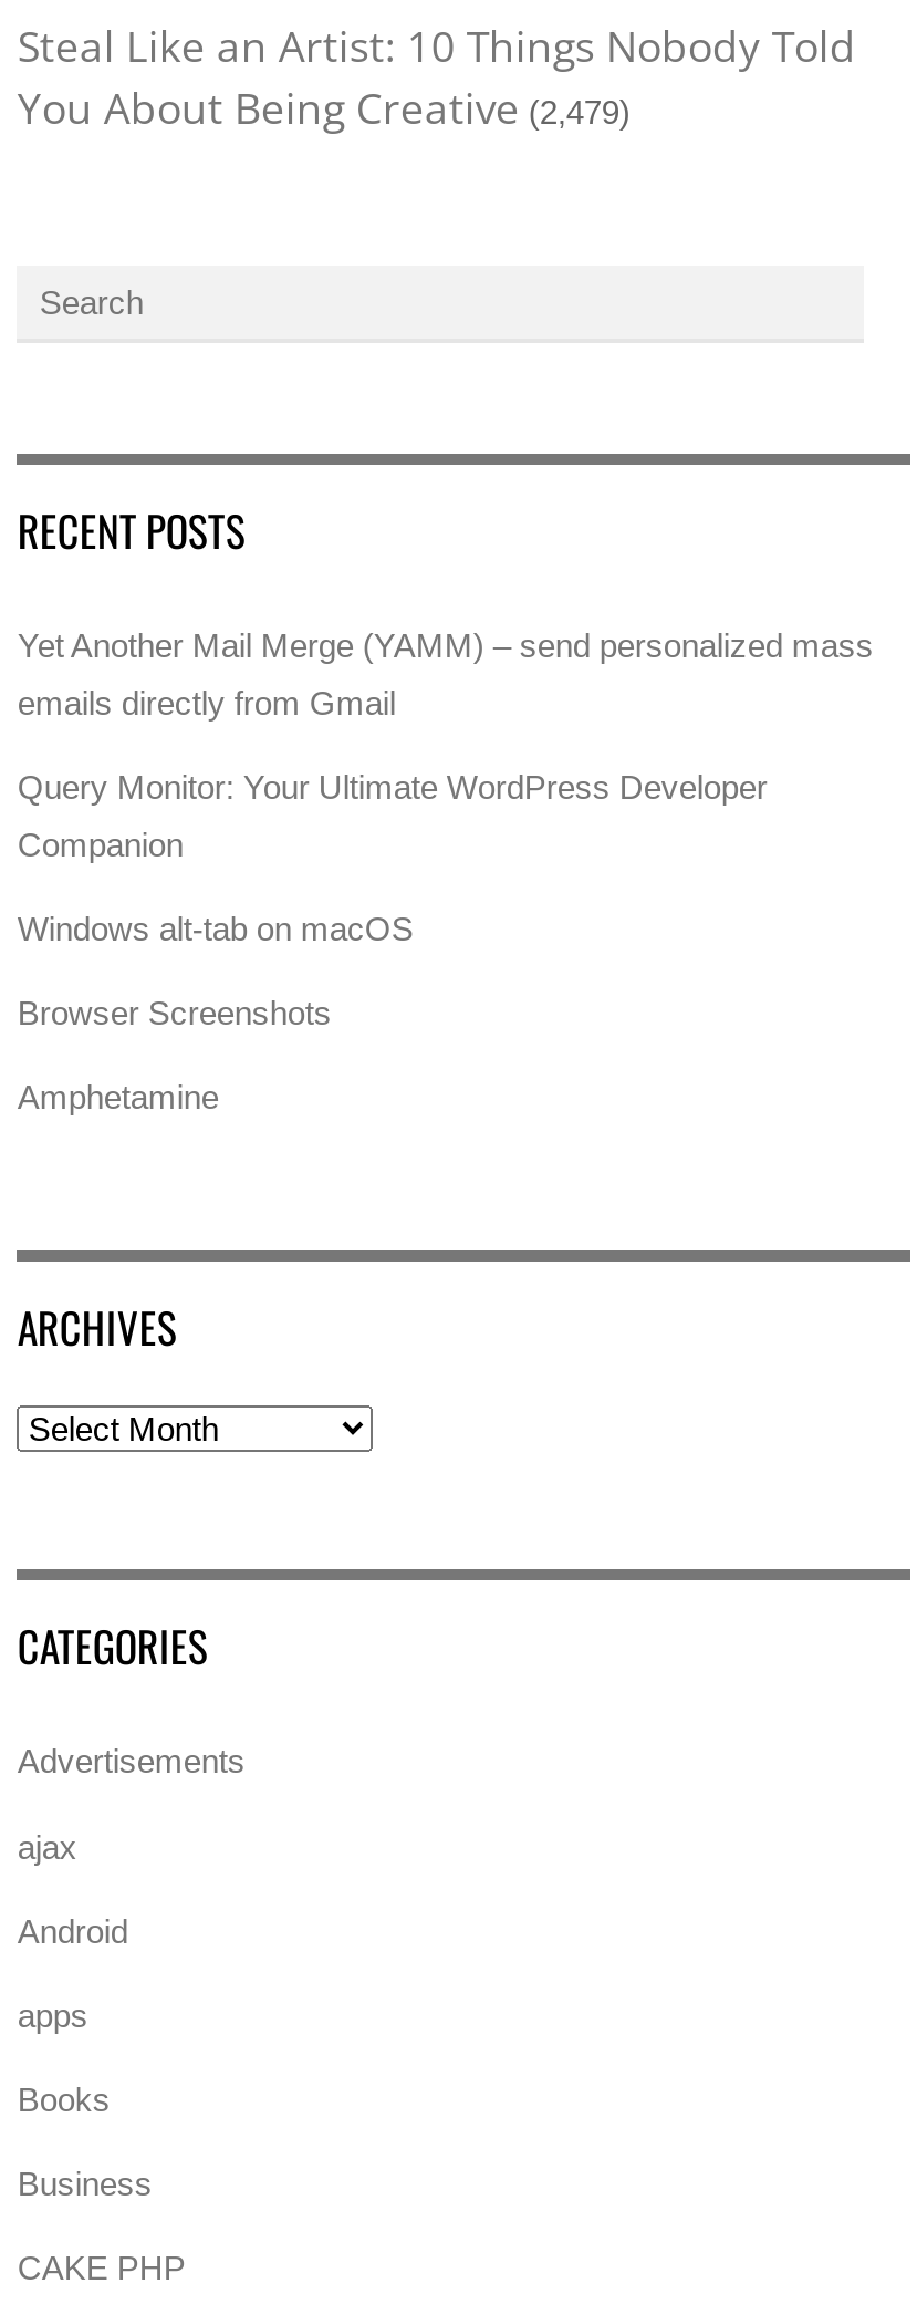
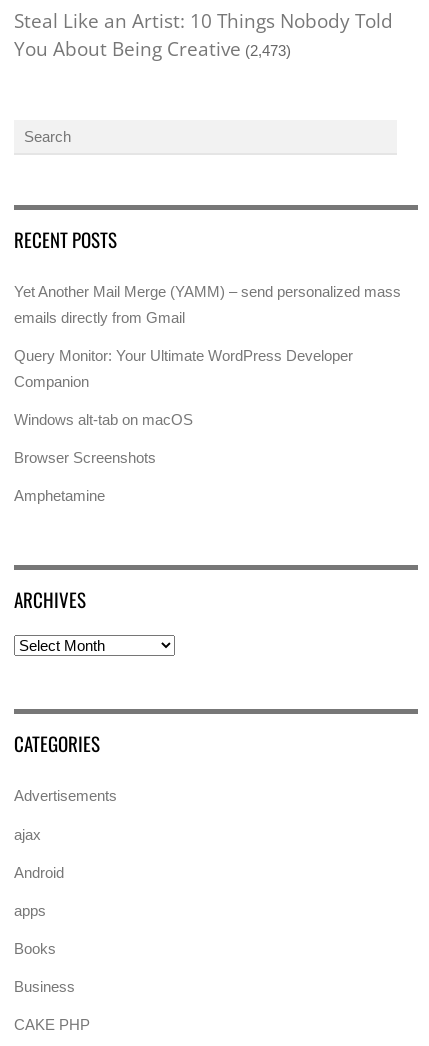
[17,79,630,136] You About Being Creative (2,479) -> [14,35,291,61] You About Being Creative (2,473)

